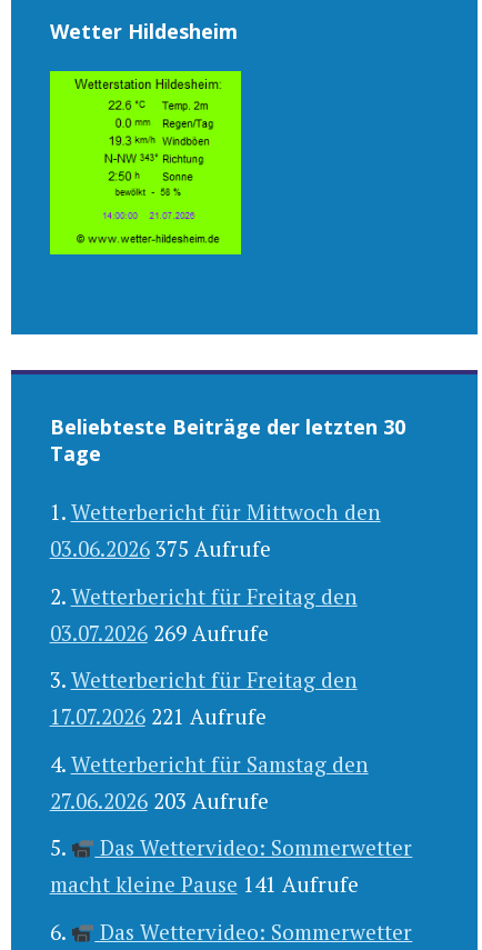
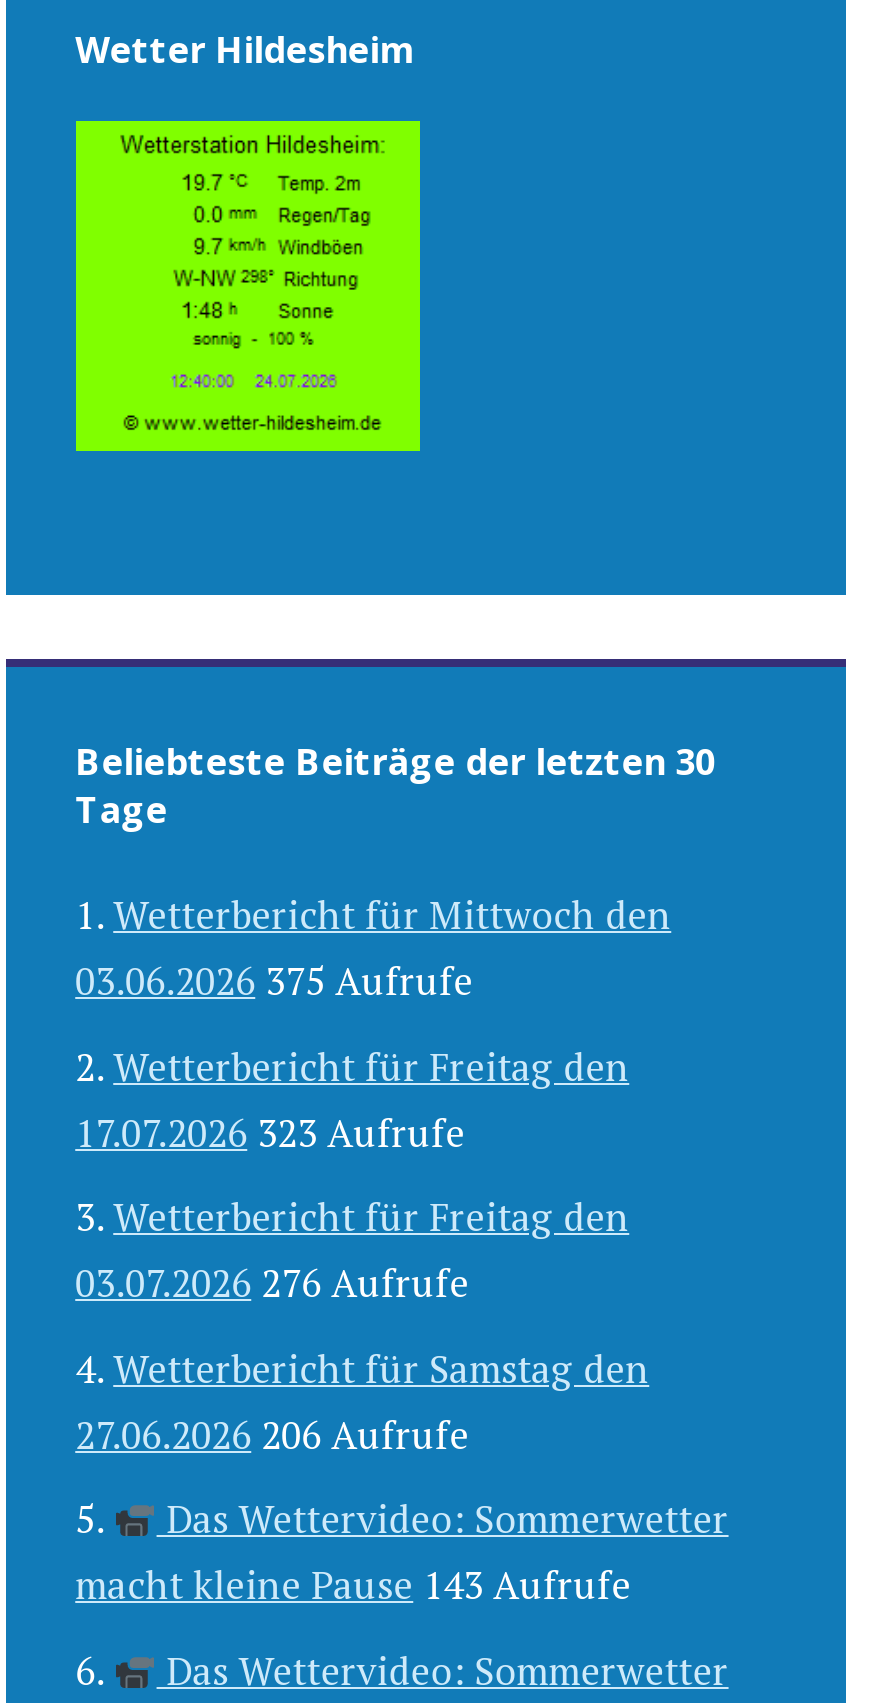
[50,619,268,646] 03.07.2026 269 Aufrufe -> [75,1106,465,1156] 17.07.2026 323 Aufrufe
[50,702,266,730] 17.07.2026 221 Aufrufe -> [75,1257,469,1307] 03.07.2026 276 Aufrufe
[50,786,268,814] 27.06.2026 203 Aufrufe -> [75,1408,469,1458] 27.06.2026 206 Aufrufe
[50,870,358,898] macht kleine Pause 141 Aufrufe -> [75,1559,631,1609] macht kleine Pause 143 Aufrufe

